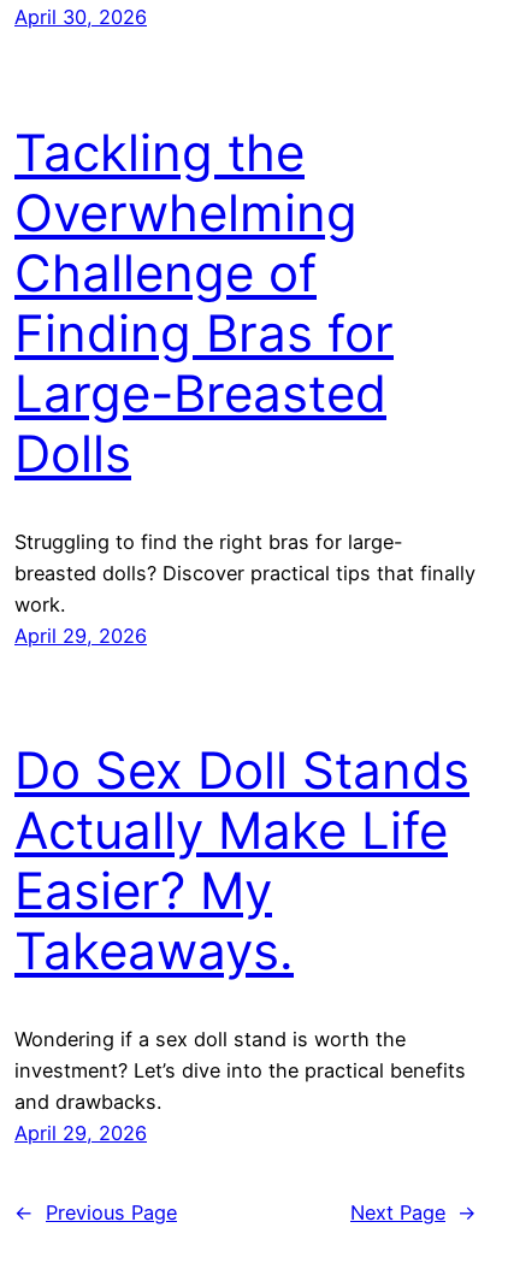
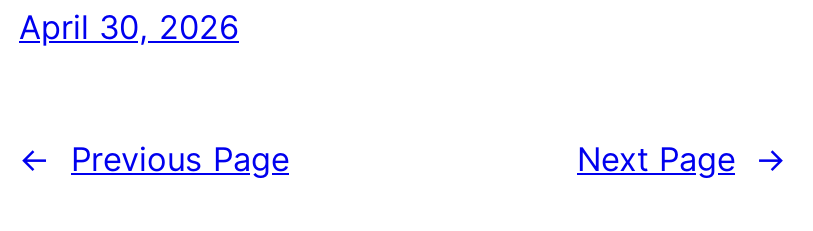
[14,121,475,1145] Tackling the | Overwhelming | Challenge of | Finding Bras for | Large-Breasted | Dolls | Struggling to find the right bras for large- | breasted dolls? Discover practical tips that finally | work. | April 29, 2026 | Do Sex Doll Stands | Actually Make Life | Easier? My | Takeaways. | Wondering if a sex doll stand is worth the | investment? Let’s dive into the practical benefits | and drawbacks. | April 29, 2026 -> none

